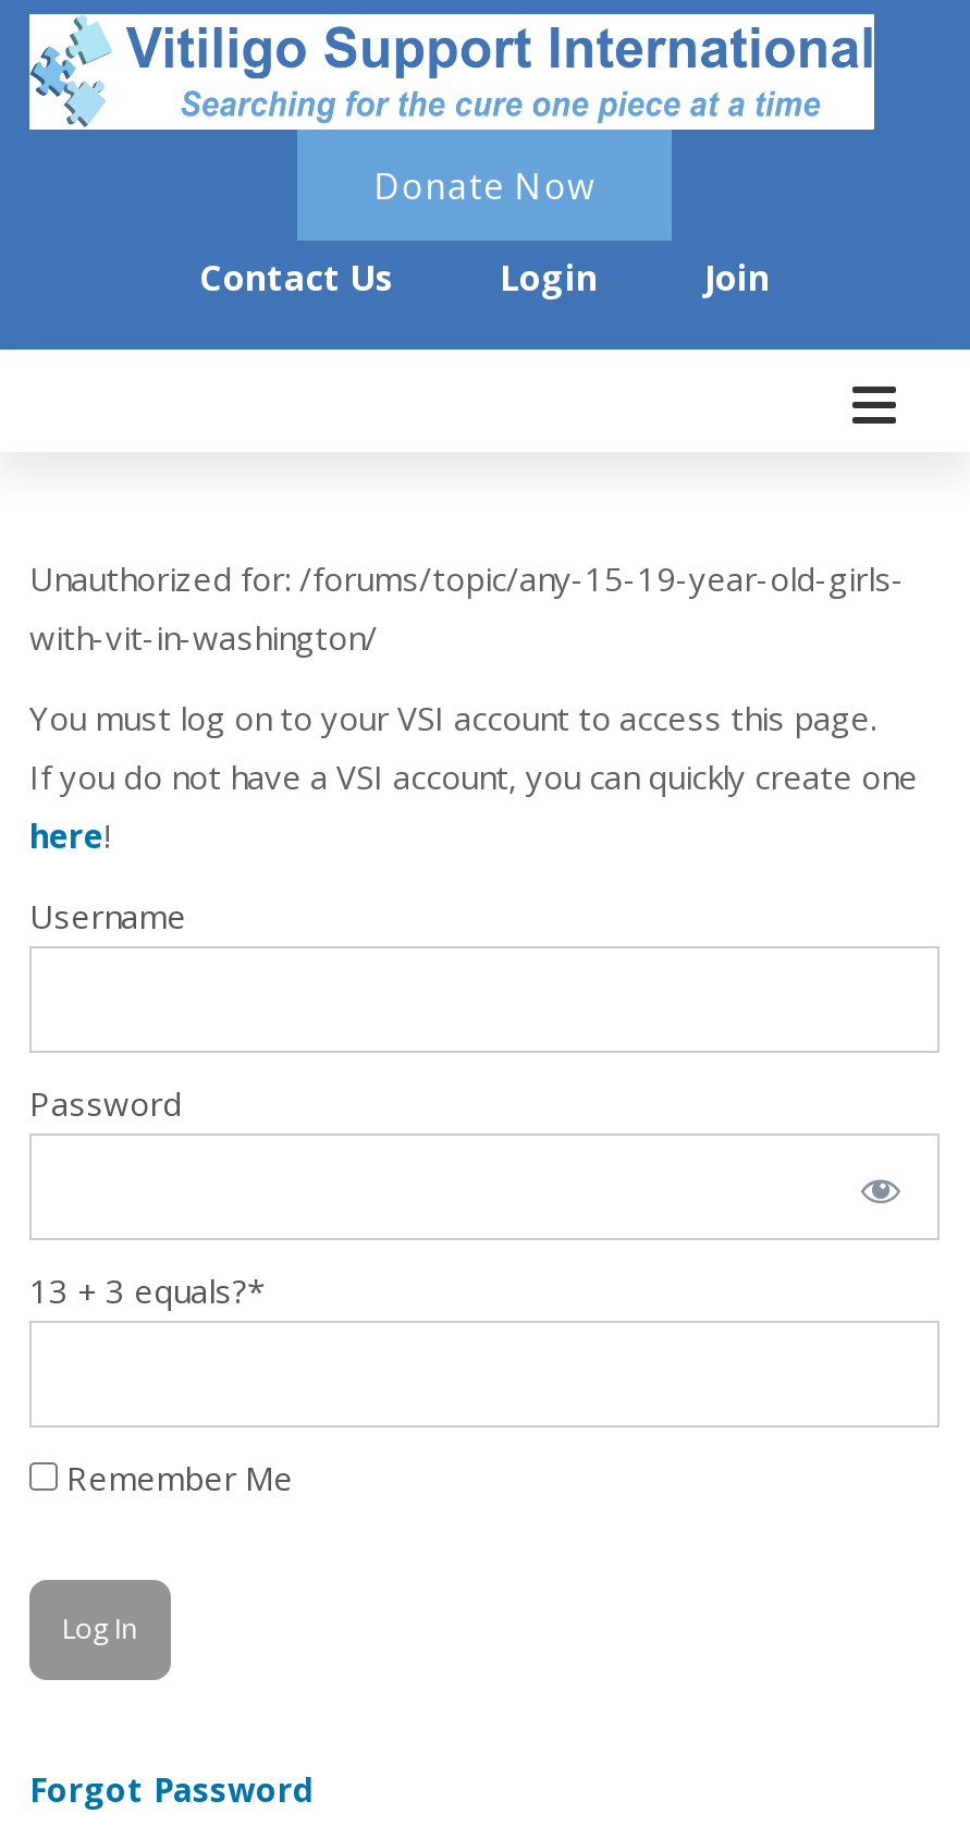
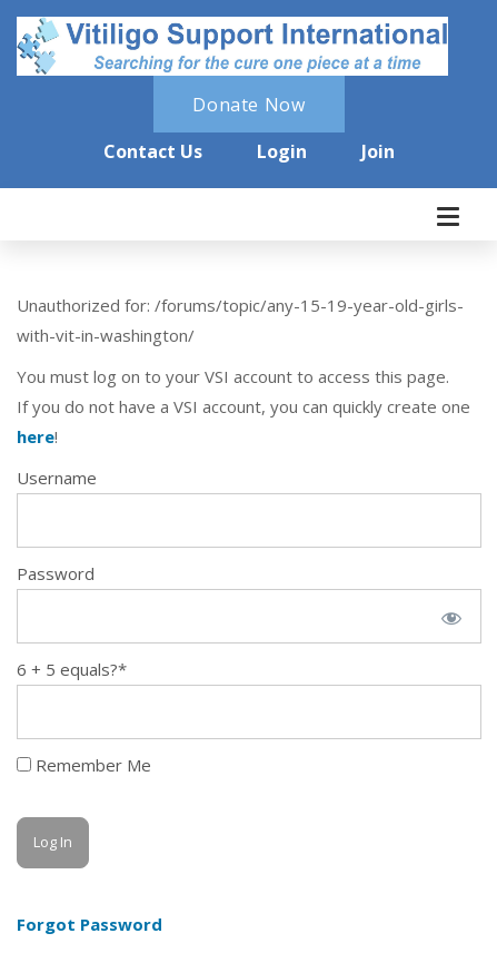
[29,1268,265,1312] 13 + 3 equals?* -> [17,658,127,680] 6 + 5 equals?*

